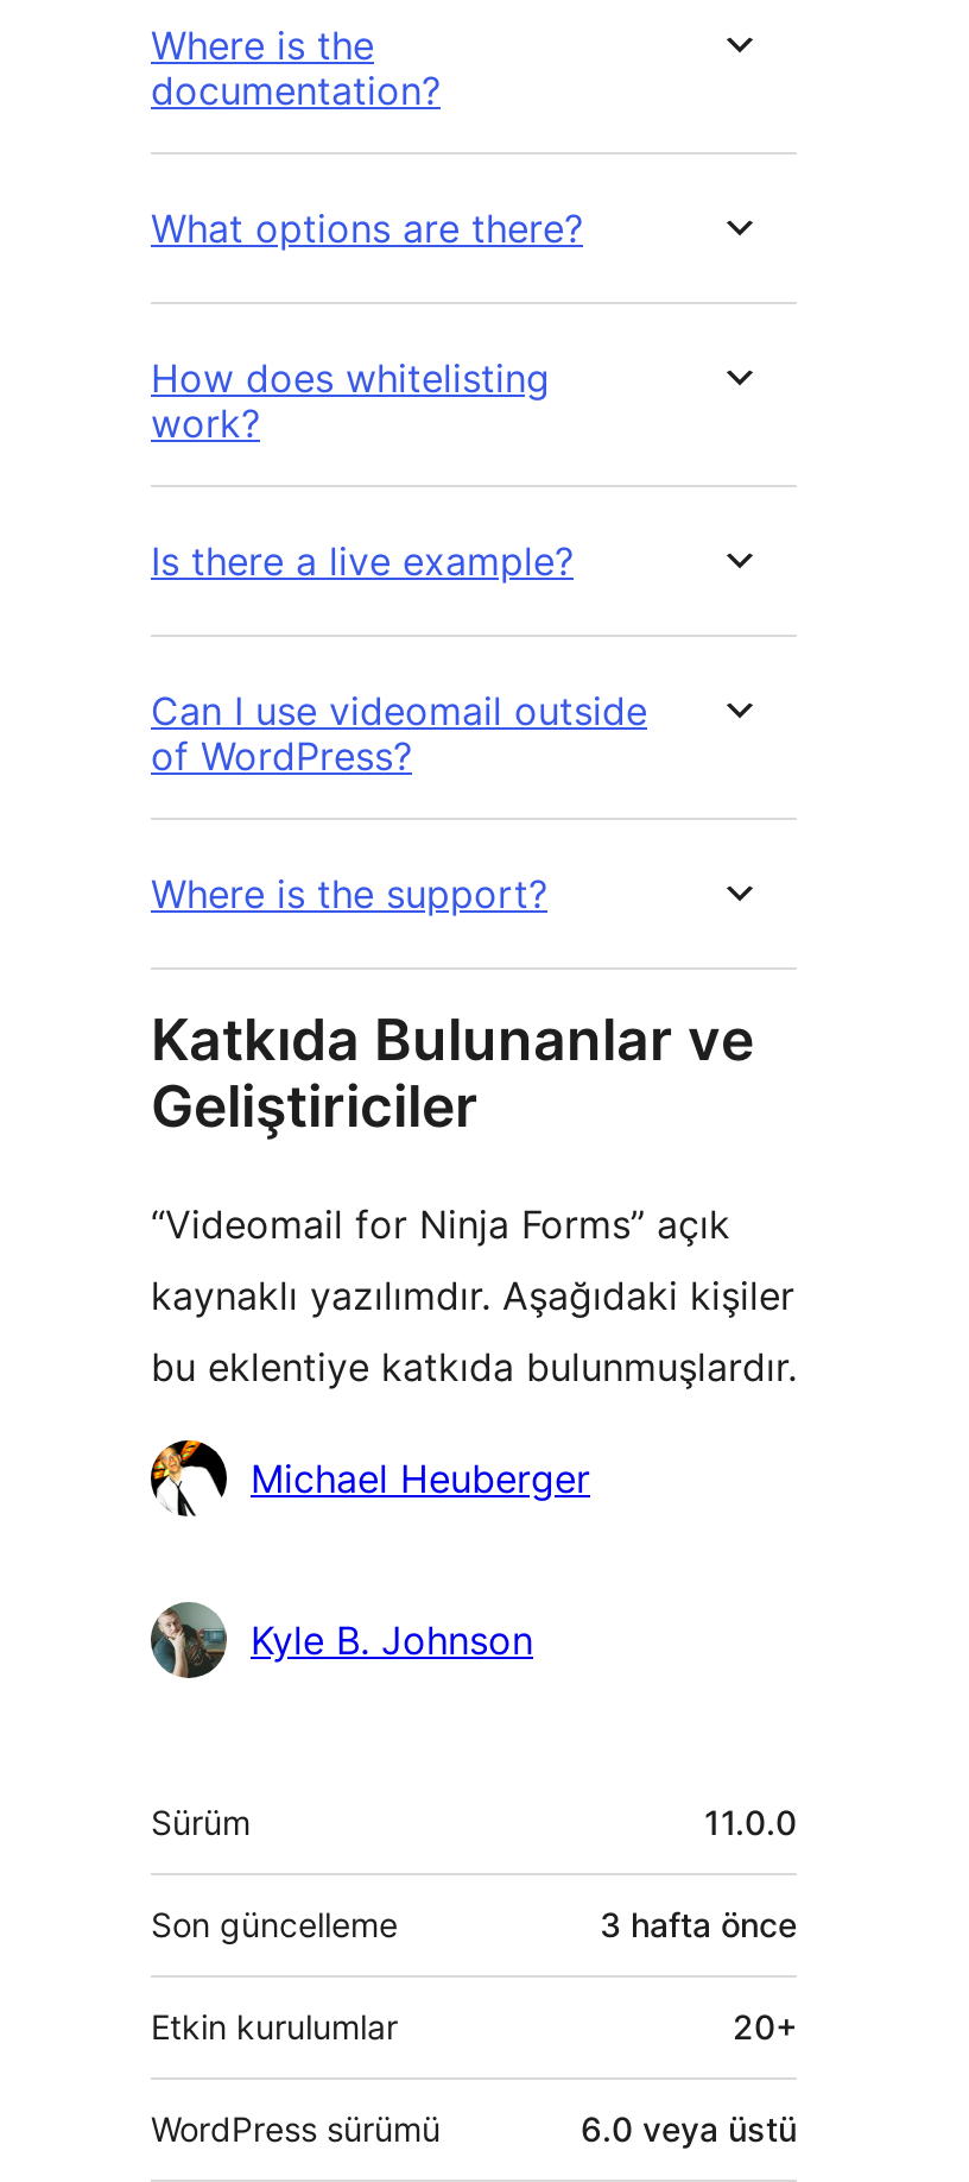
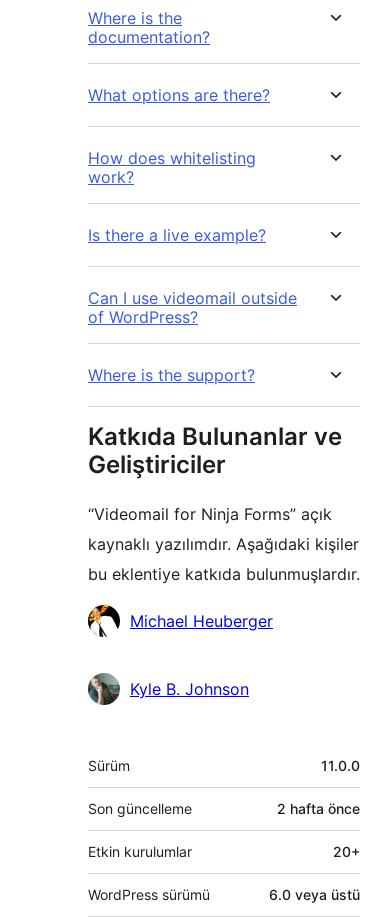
[600,1905,797,1945] 3 hafta önce -> [277,800,360,817] 2 hafta önce

